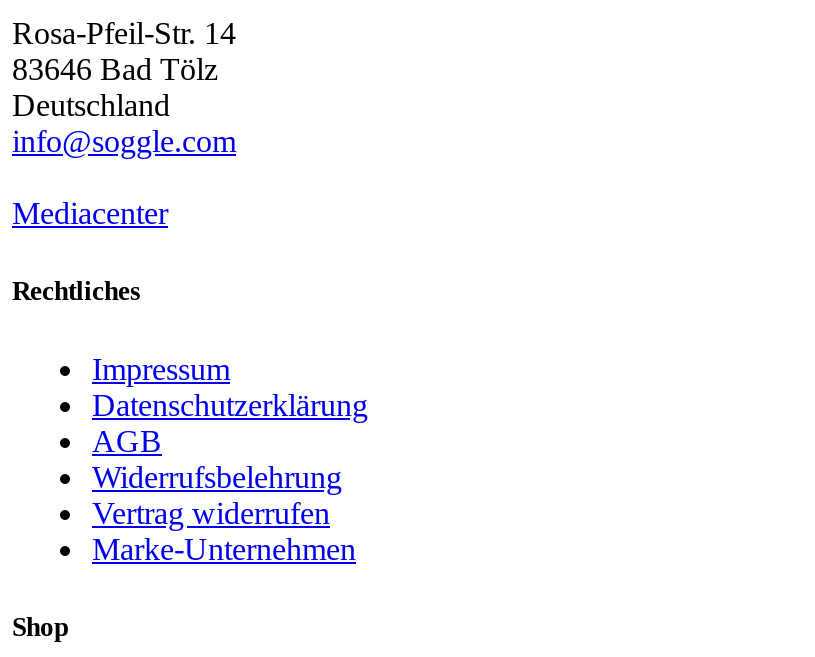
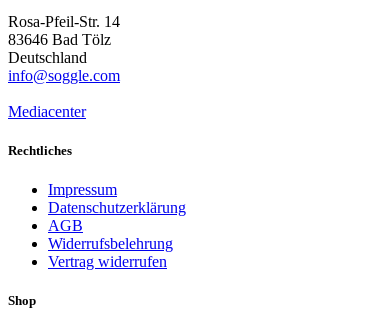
[92,533,356,567] Marke-Unternehmen -> none

